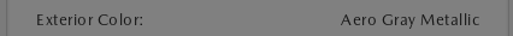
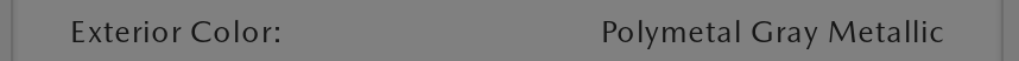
[341,10,479,28] Aero Gray Metallic -> [601,15,944,51] Polymetal Gray Metallic

